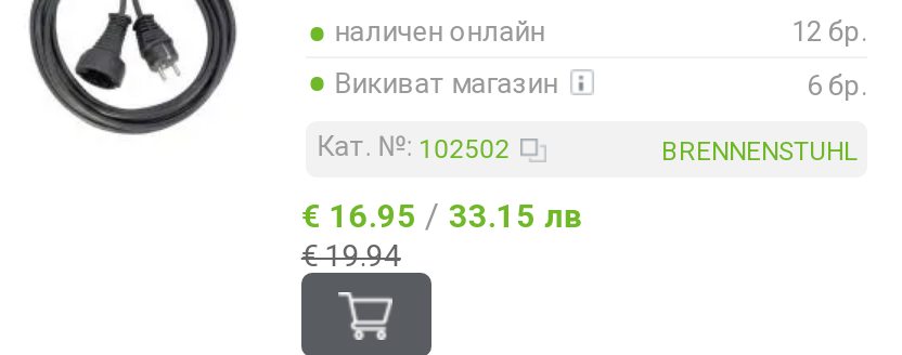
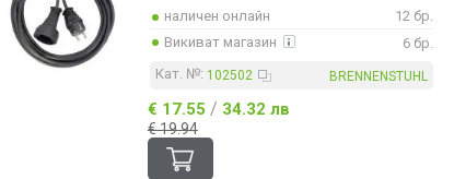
[301,196,583,237] € 16.95 / 33.15 лв -> [148,99,290,119] € 17.55 / 34.32 лв

